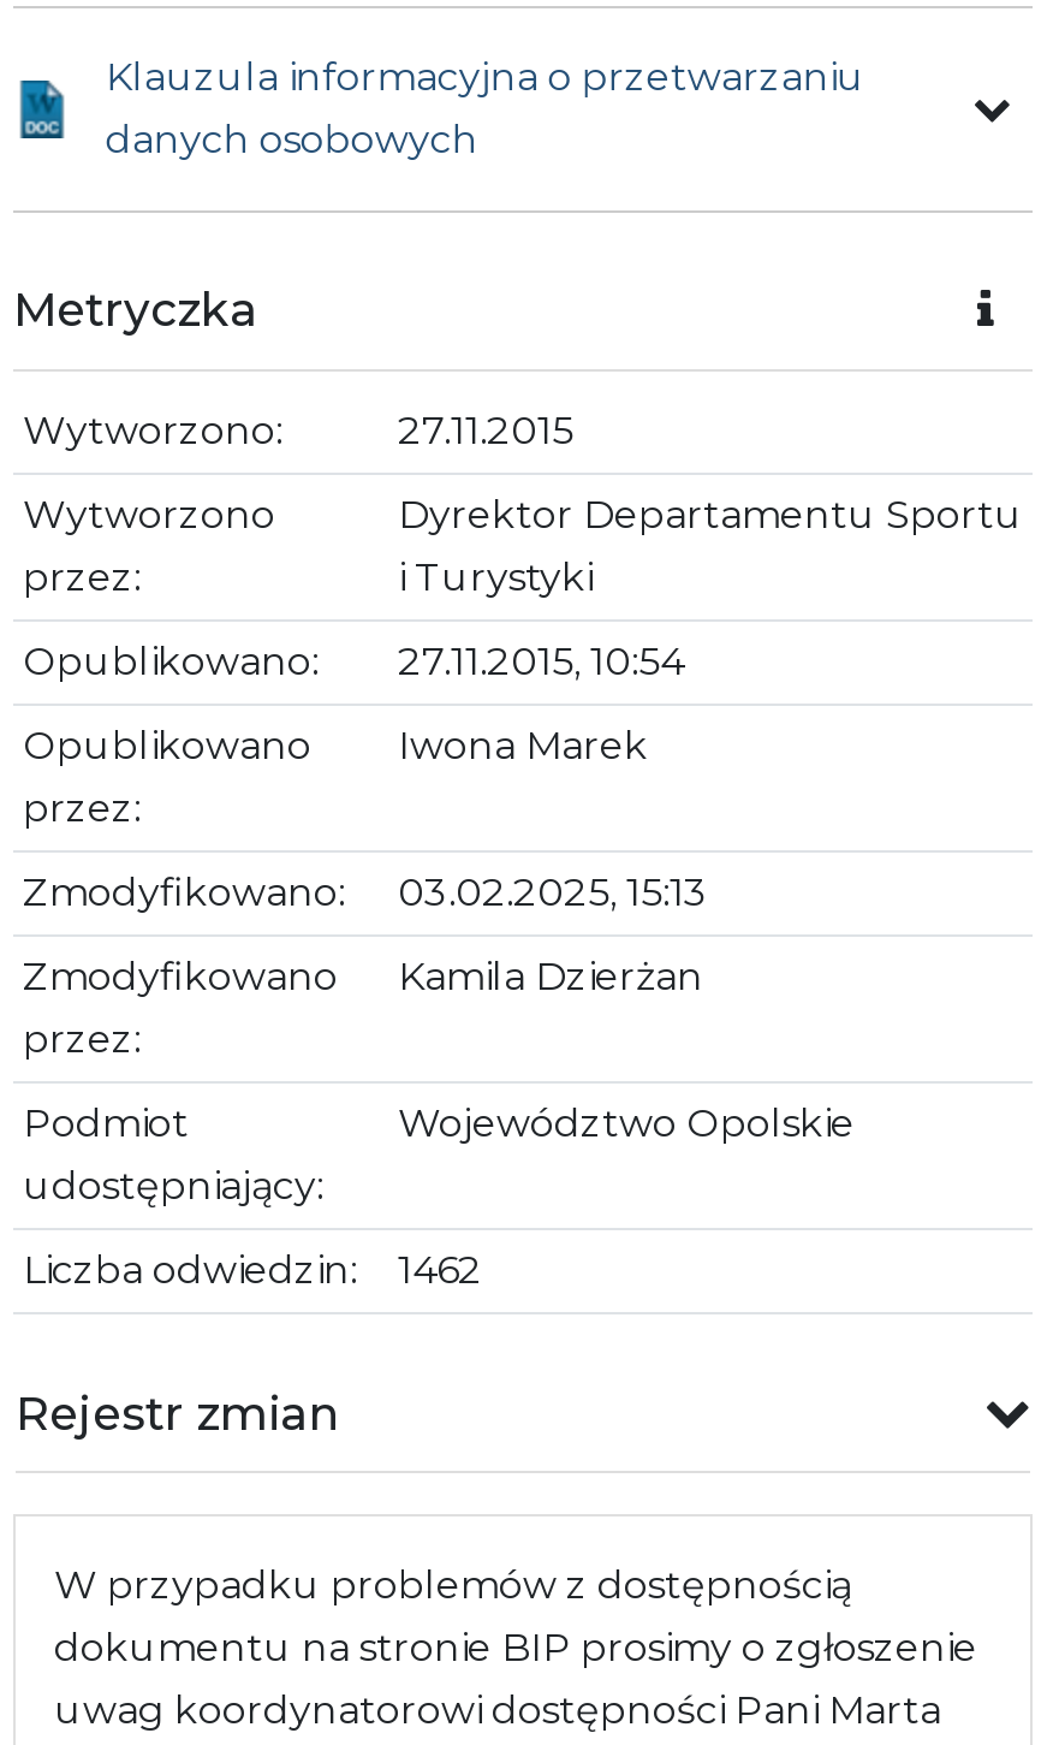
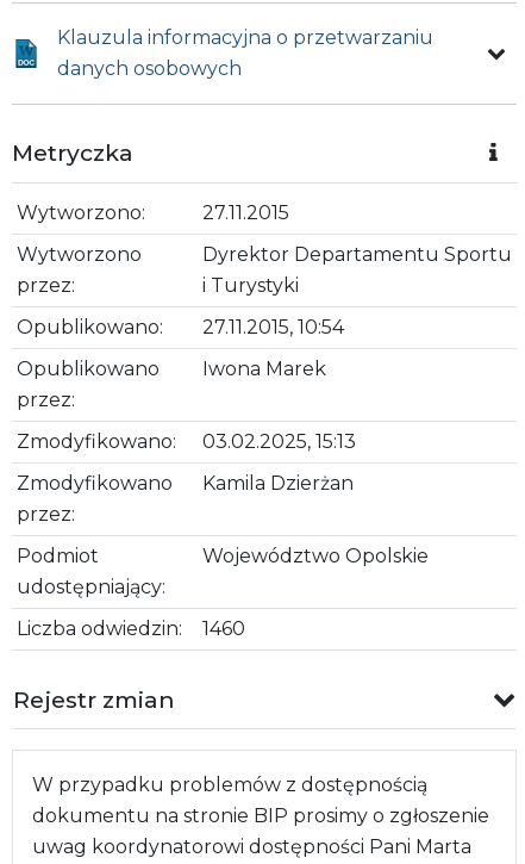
[23,1246,482,1292] Liczba odwiedzin: 1462 -> [17,617,245,639] Liczba odwiedzin: 1460

